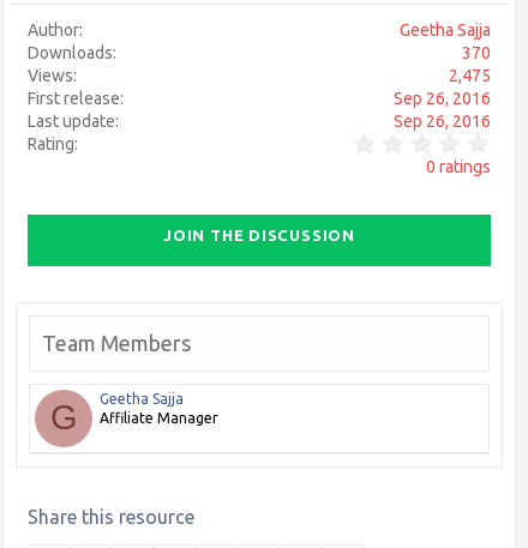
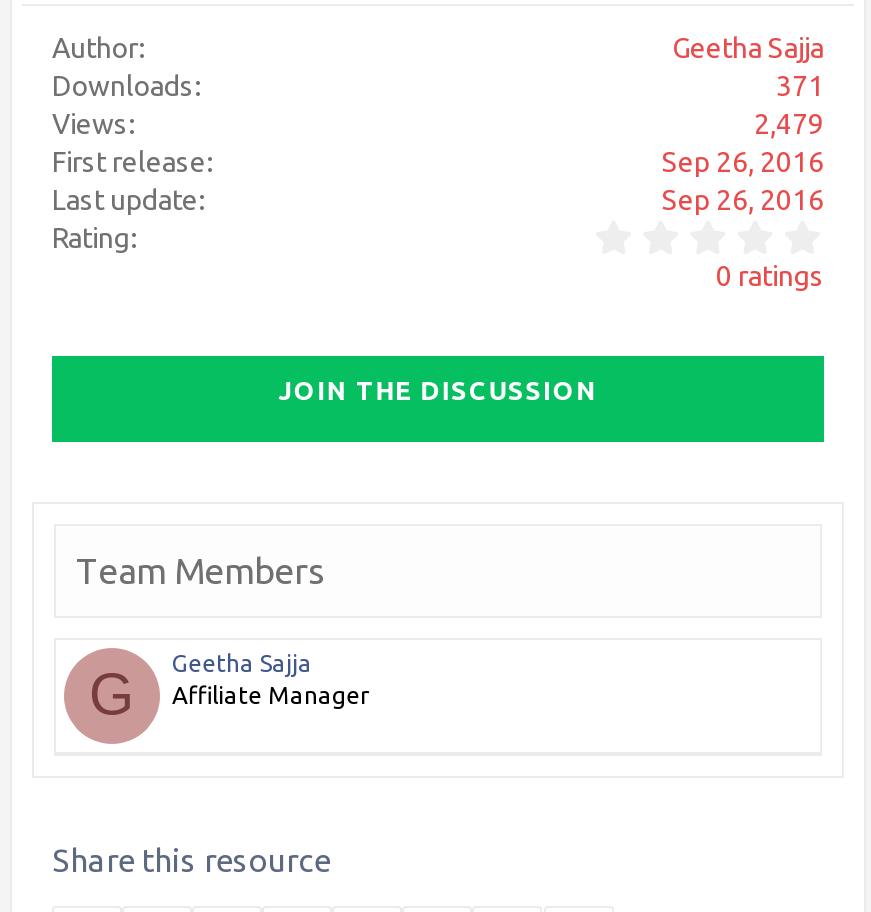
[462,43,491,62] 370 -> [776,69,824,101] 371
[449,66,491,85] 2,475 -> [754,107,824,139] 2,479

